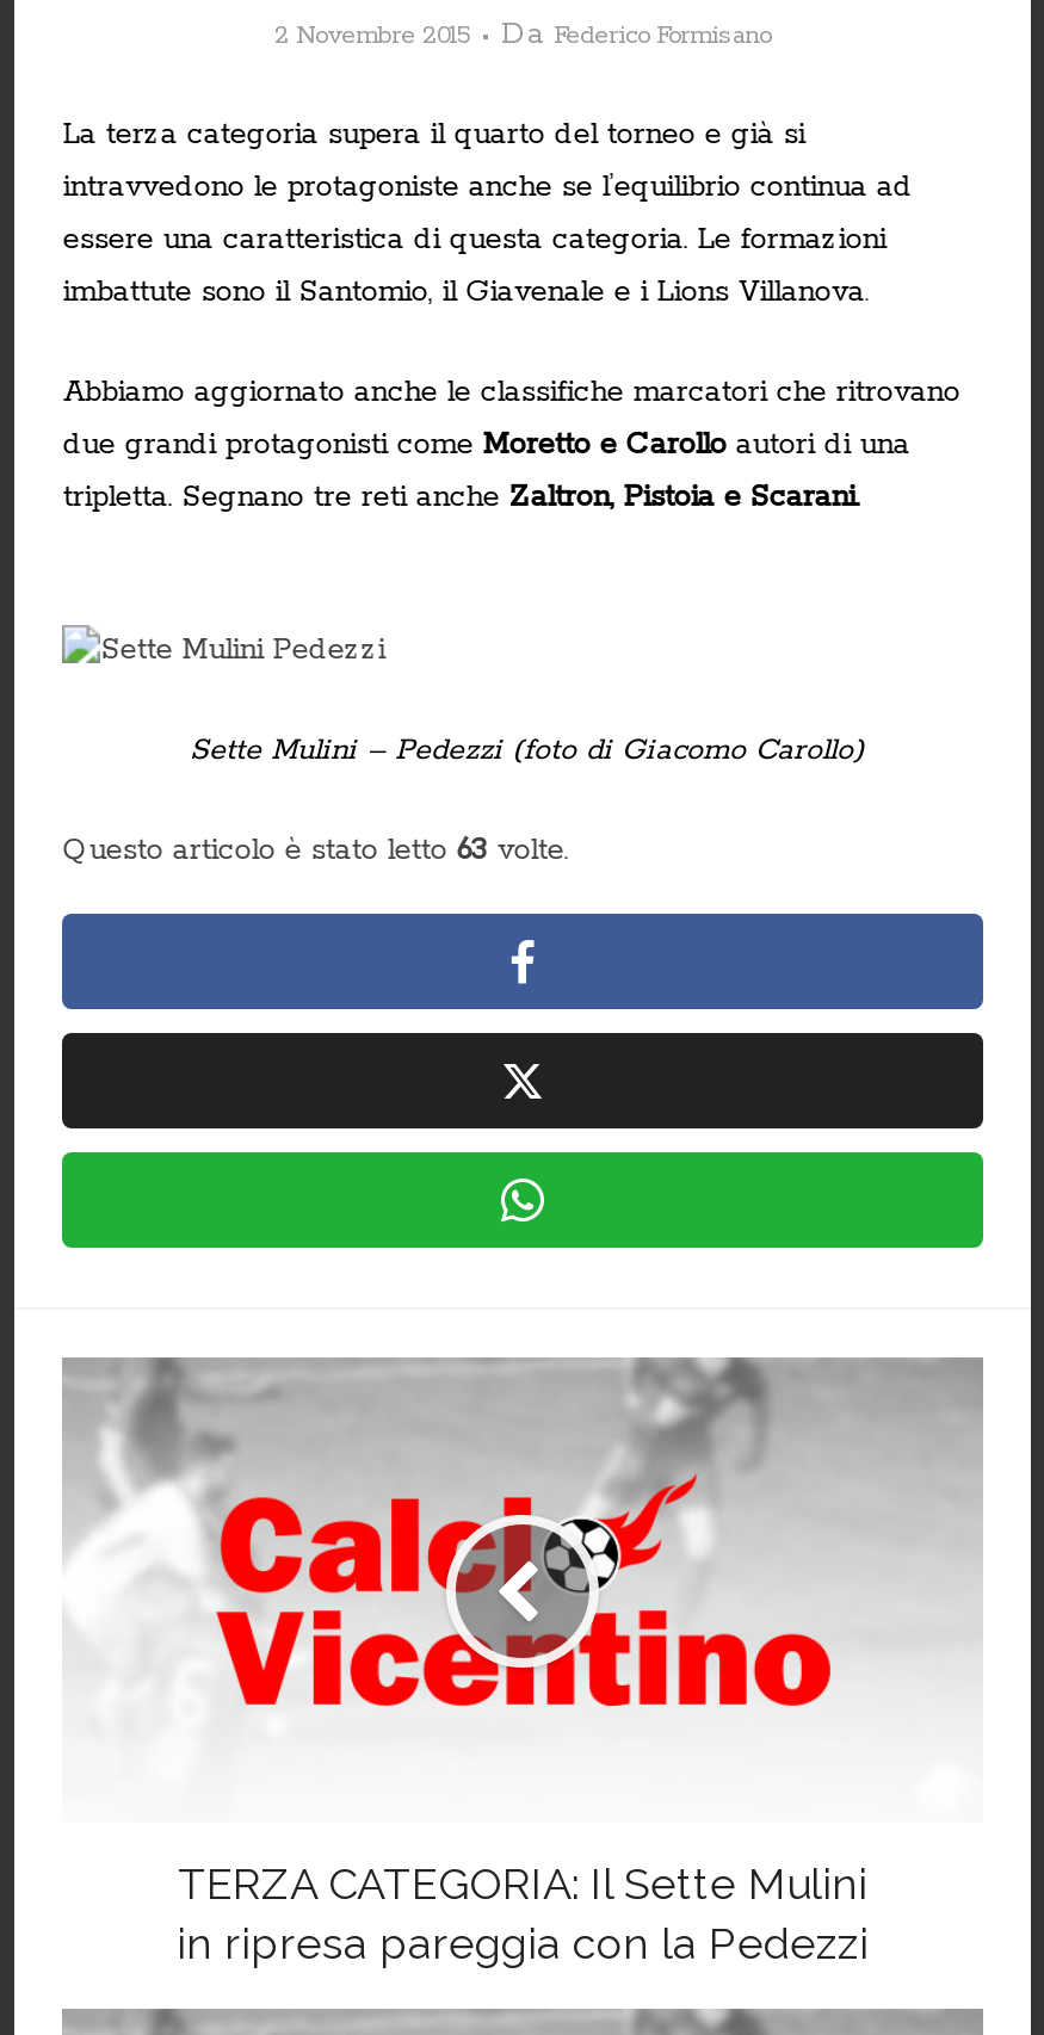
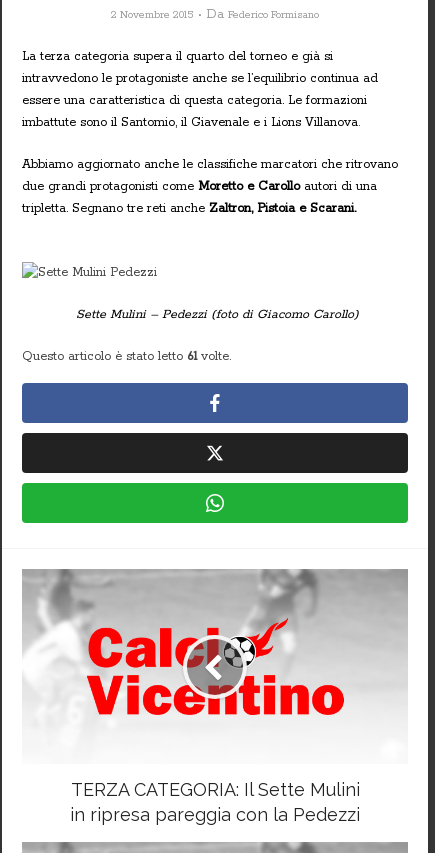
[63,833,568,869] Questo articolo è stato letto 63 volte. -> [22,349,231,364] Questo articolo è stato letto 61 volte.

